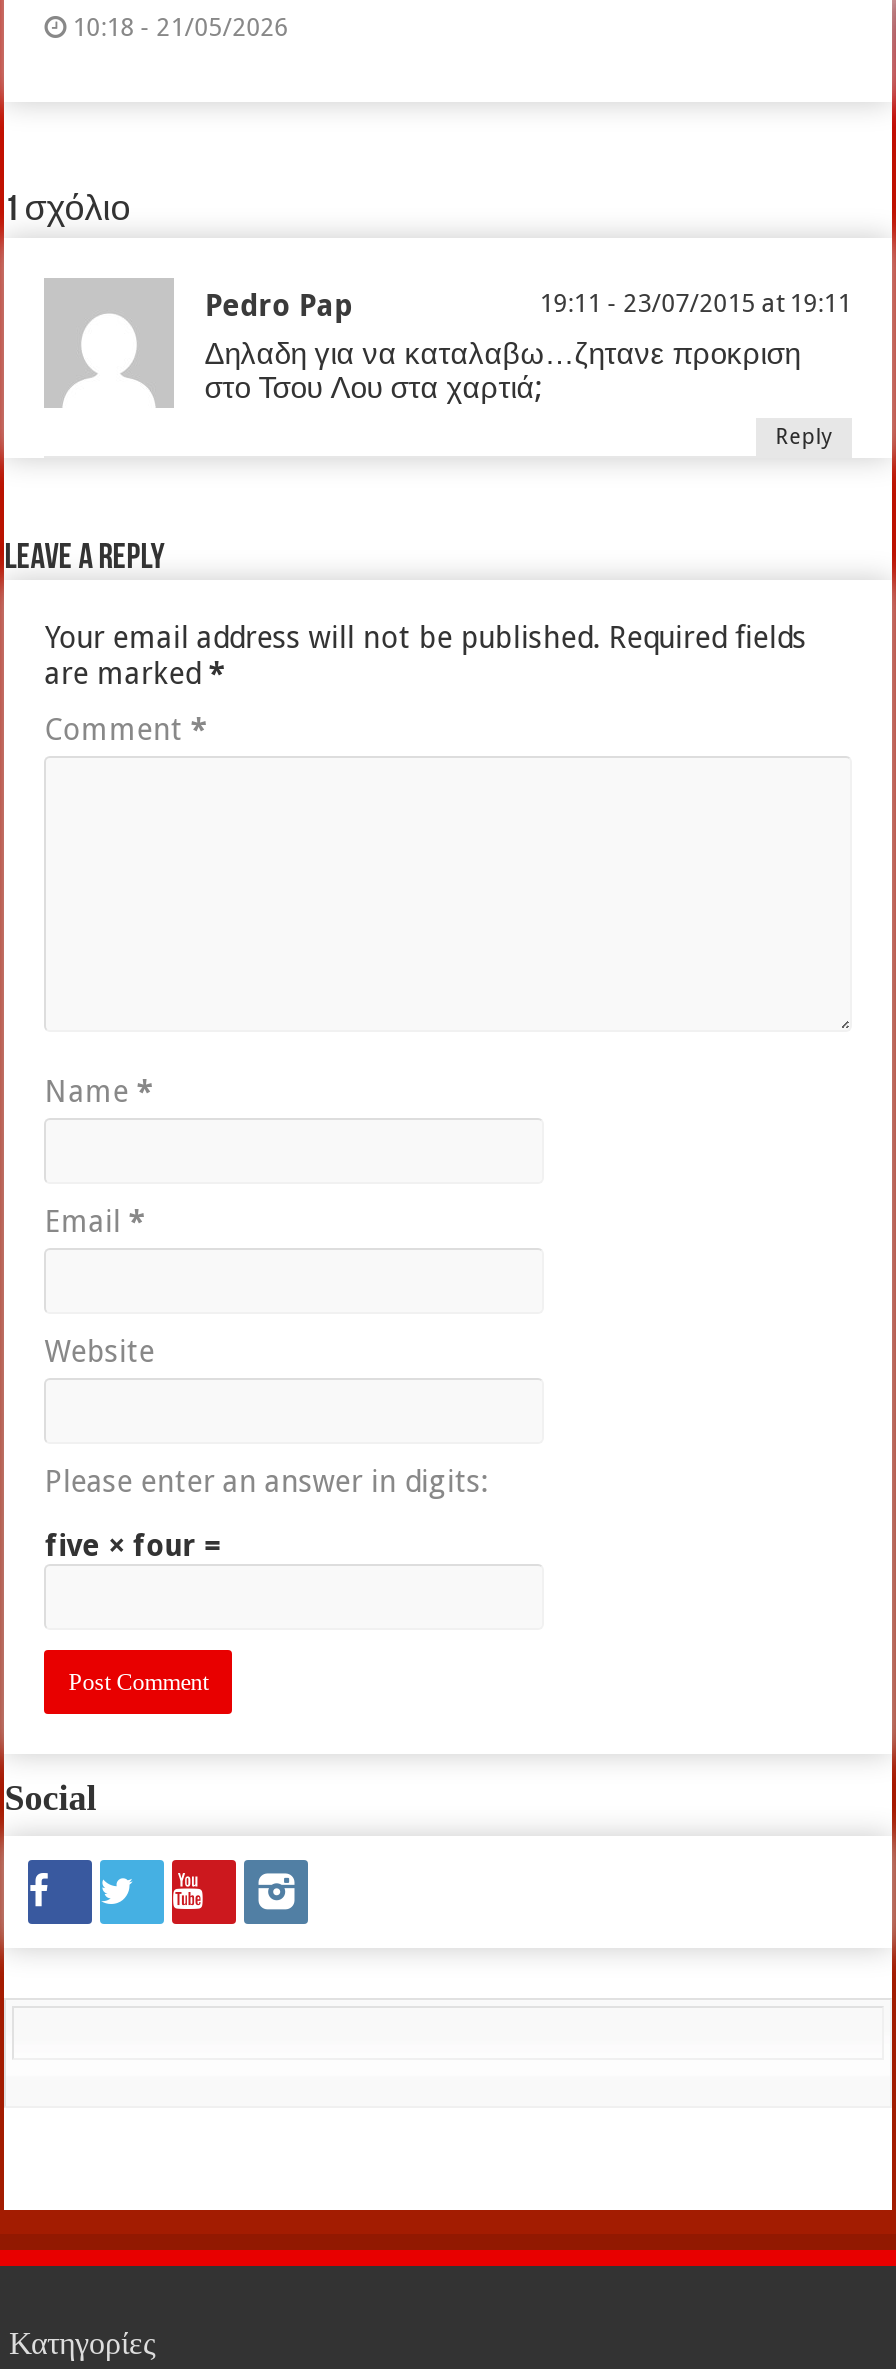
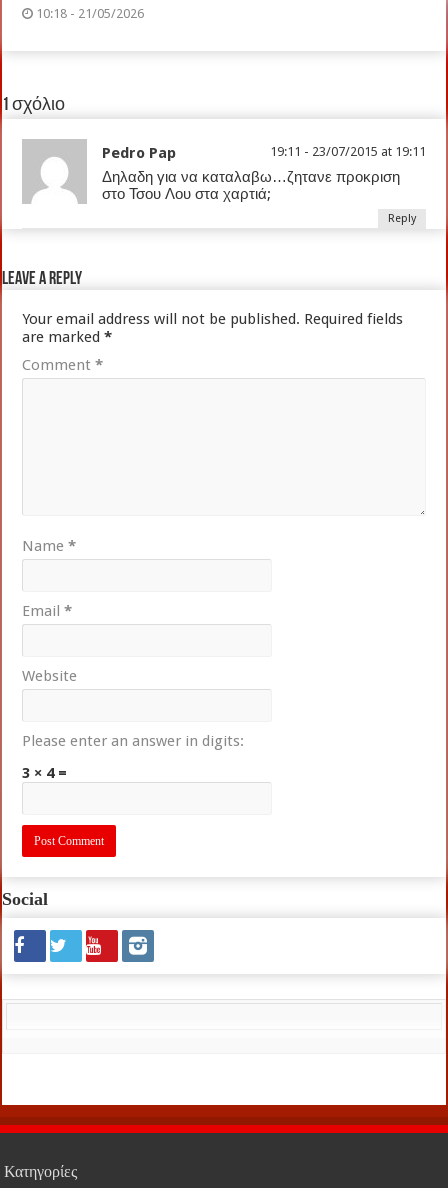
[44,1528,222,1564] five × four = -> [22,764,67,782] 3 × 4 =

